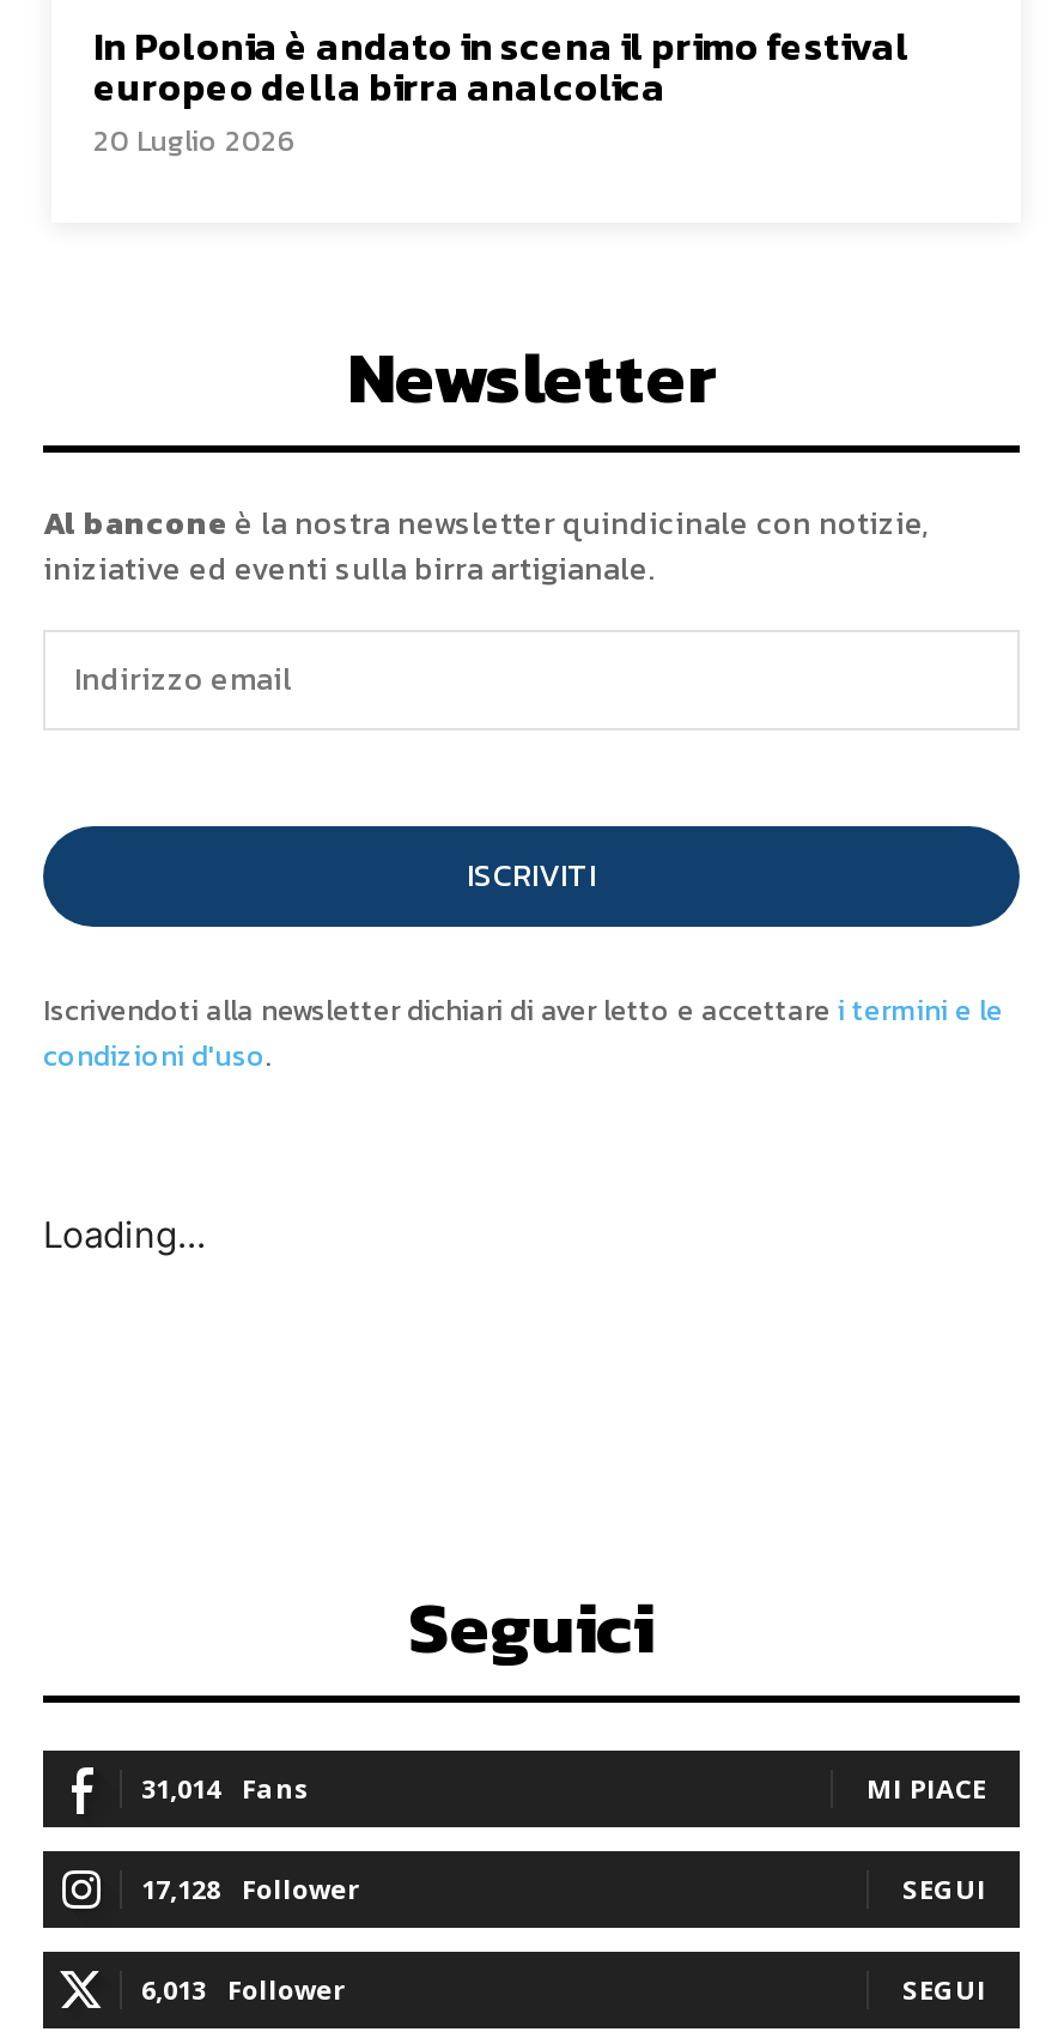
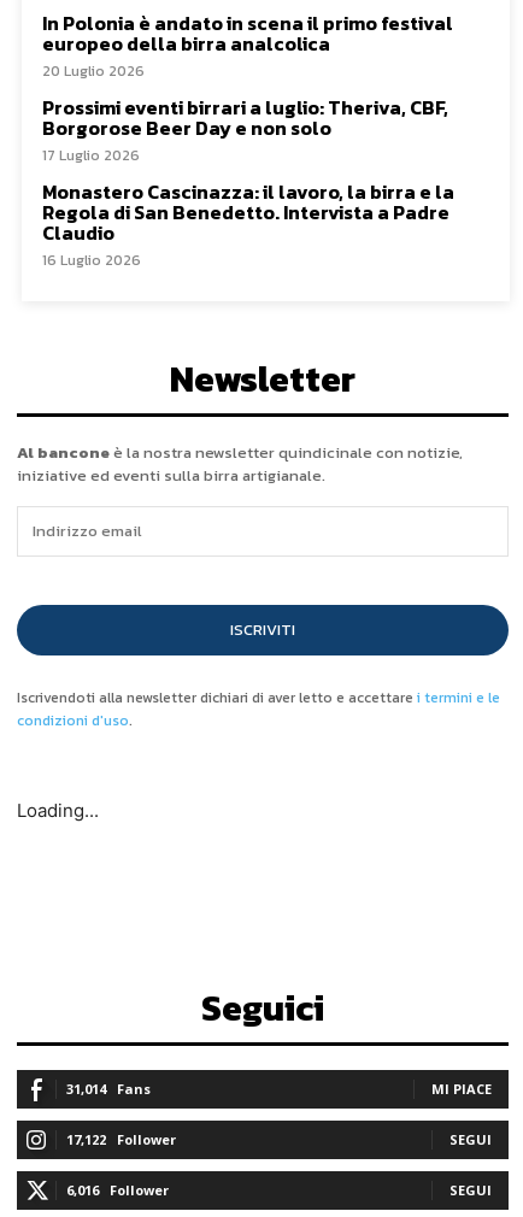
none -> [42,93,454,271] Prossimi eventi birrari a luglio: Theriva, CBF, | Borgorose Beer Day e non solo | 17 Luglio 2026 | Monastero Cascinazza: il lavoro, la birra e la | Regola di San Benedetto. Intervista a Padre | Claudio | 16 Luglio 2026
[141,1870,359,1906] 17,128 Follower -> [66,1130,176,1148] 17,122 Follower
[141,1971,345,2007] 6,013 Follower -> [66,1181,169,1199] 6,016 Follower

